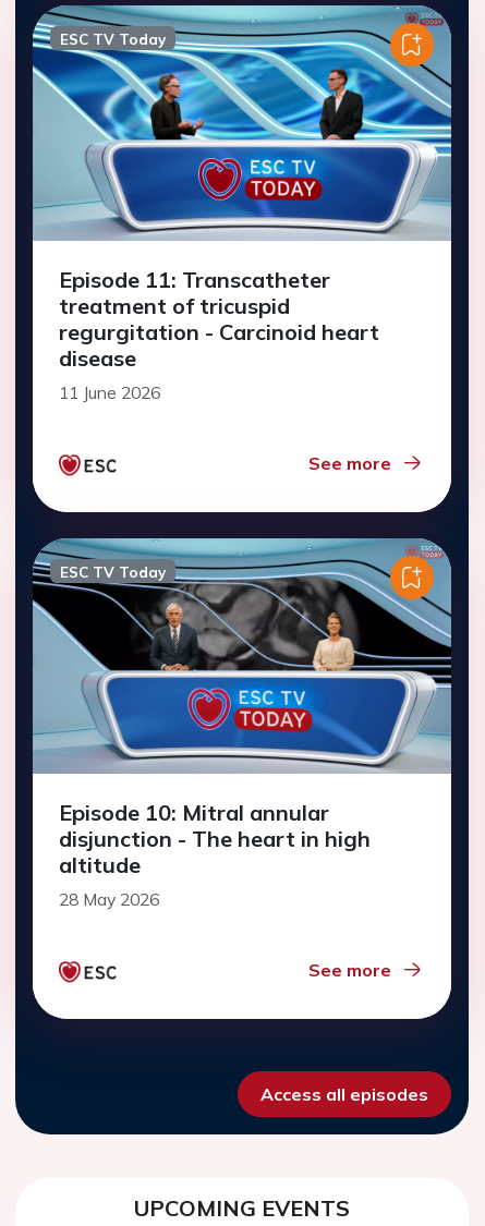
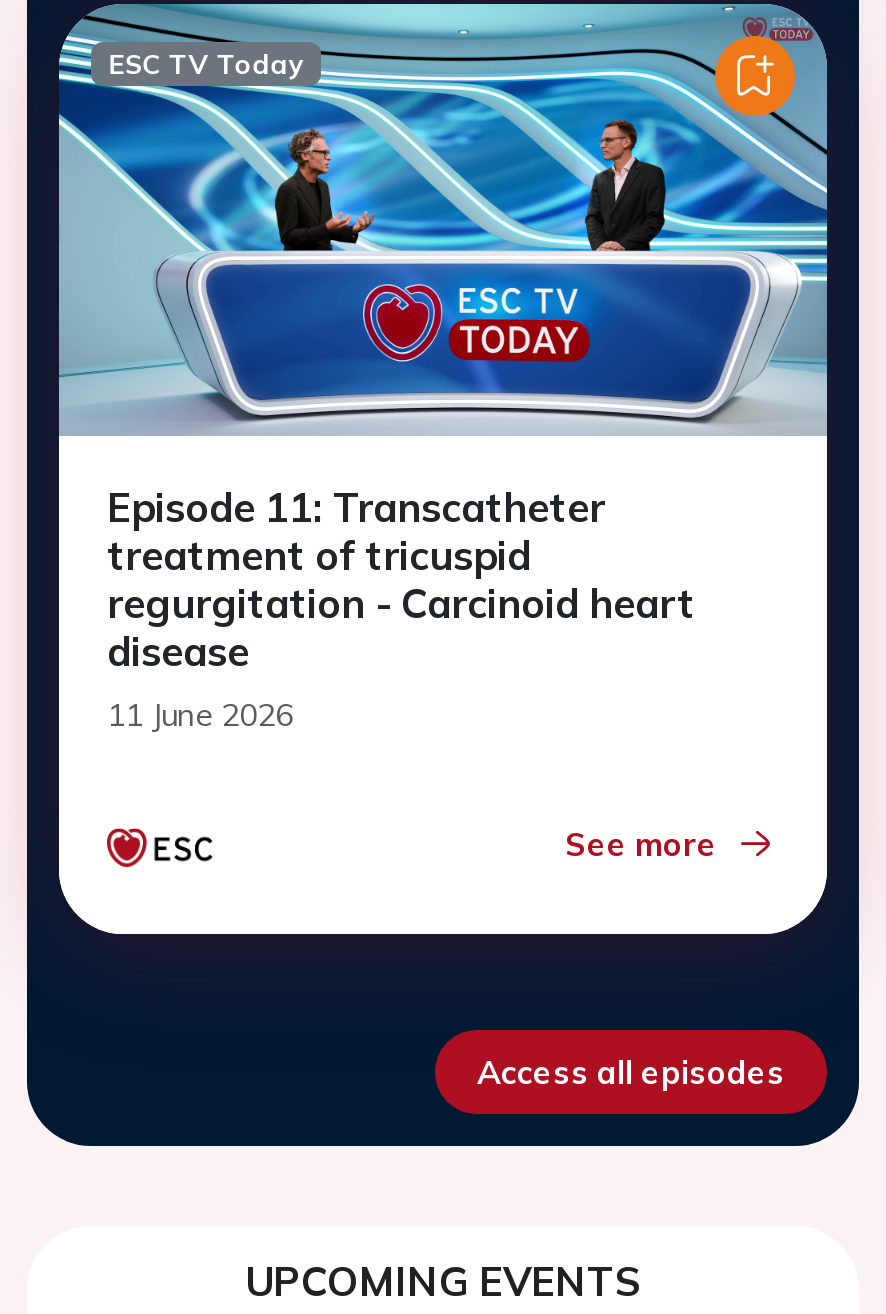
[33,537,452,775] [image] | ESC TV Today -> none
[59,798,391,980] Episode 10: Mitral annular | disjunction - The heart in high | altitude | 28 May 2026 | See more -> none

